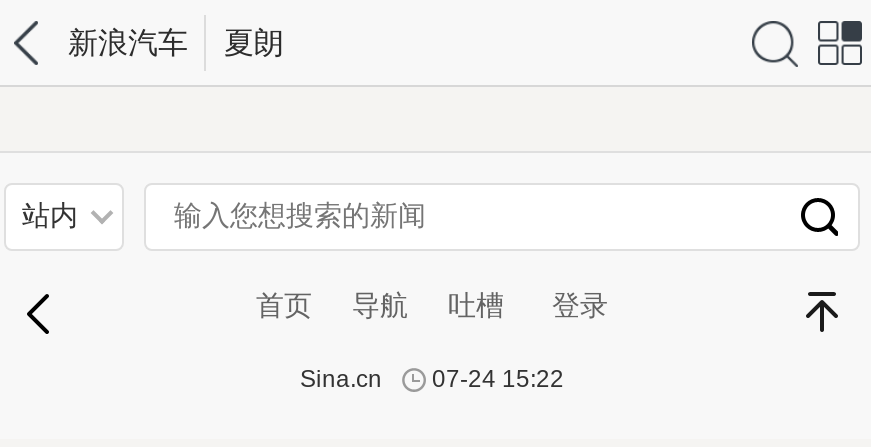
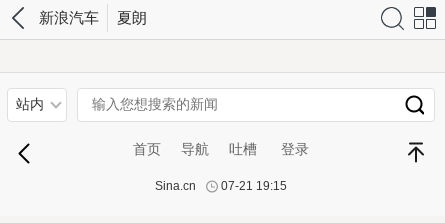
[300,365,564,393] Sina.cn 07-24 15:22 -> [155,179,287,193] Sina.cn 07-21 19:15

